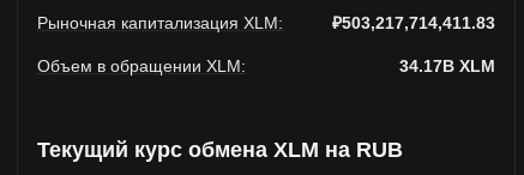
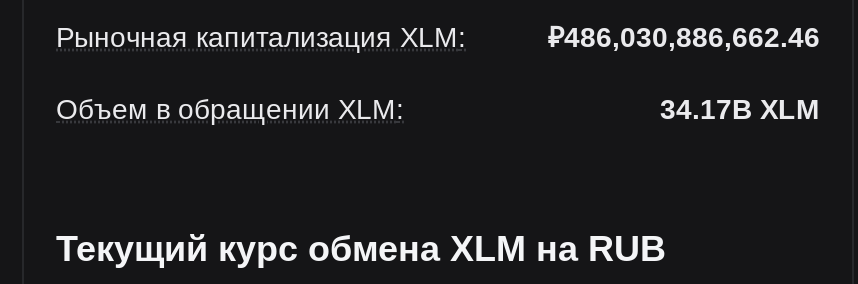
[332,13,495,32] ₽503,217,714,411.83 -> [548,21,820,53] ₽486,030,886,662.46

